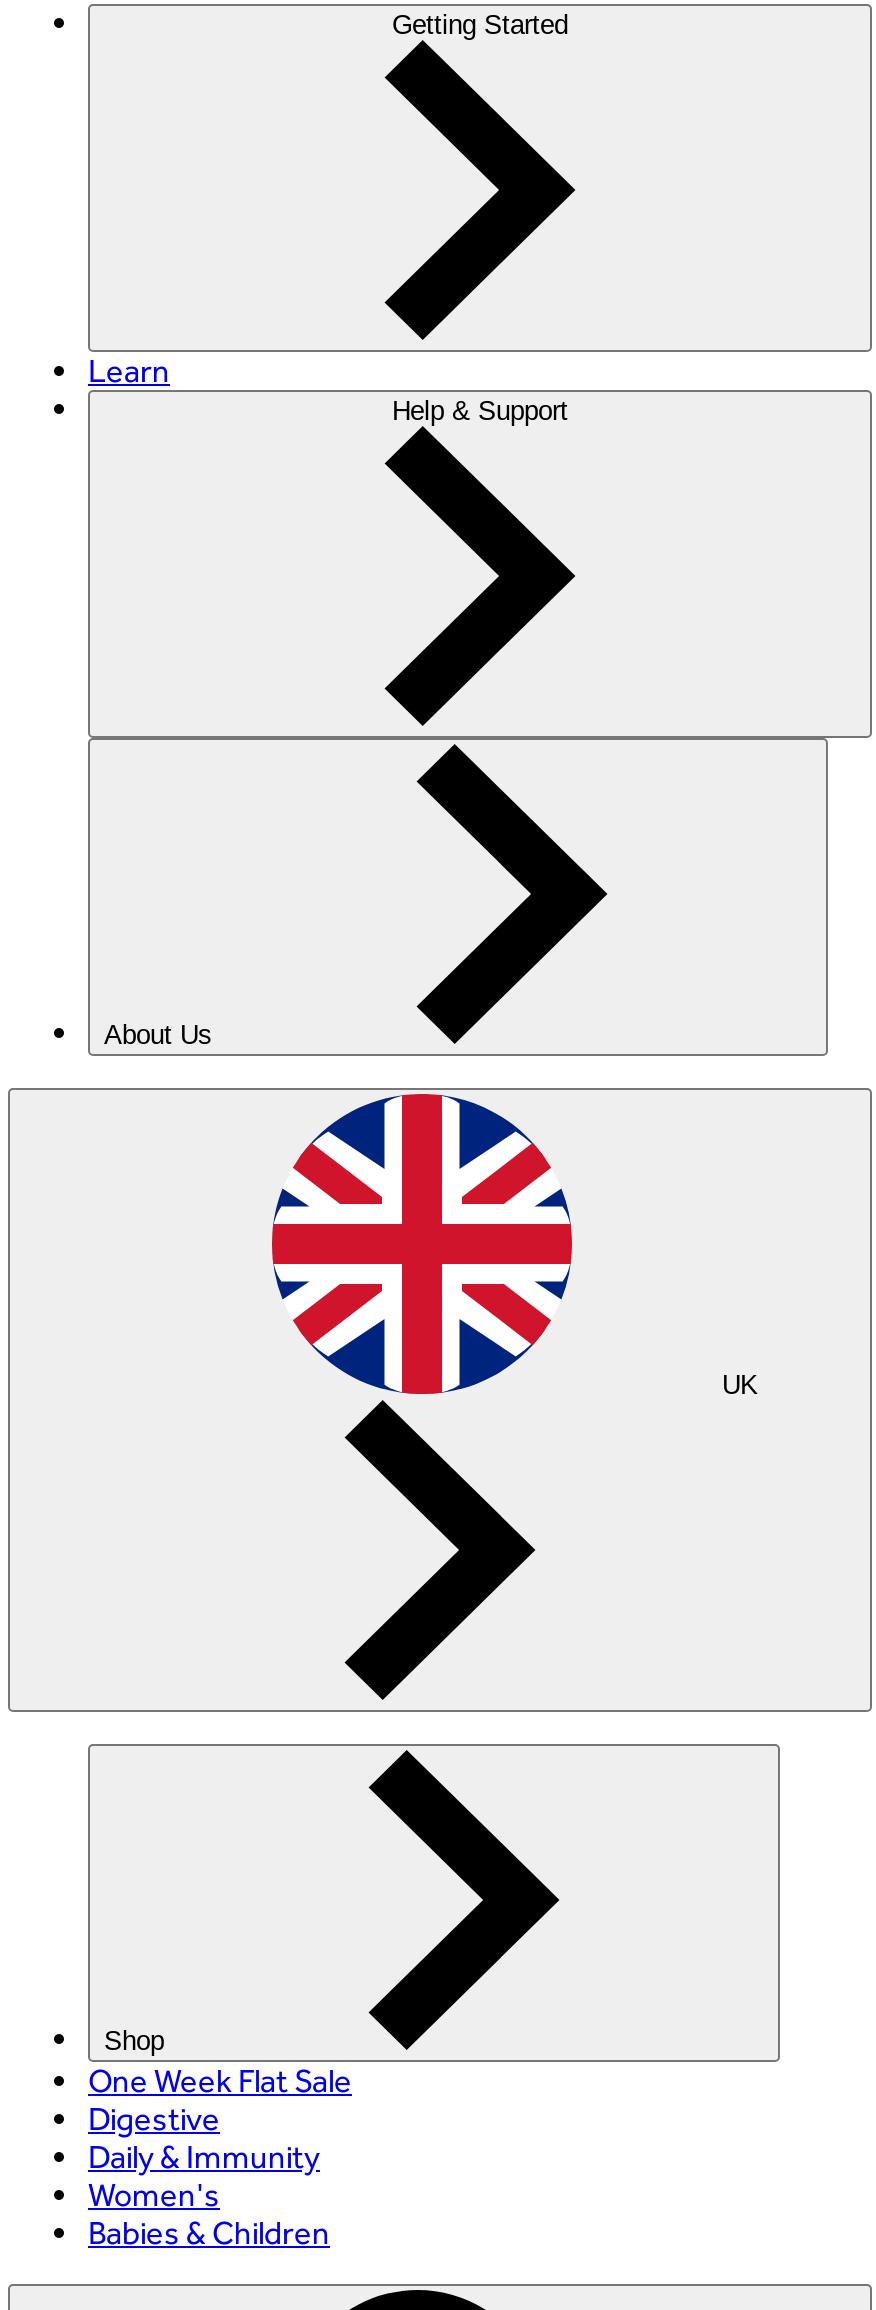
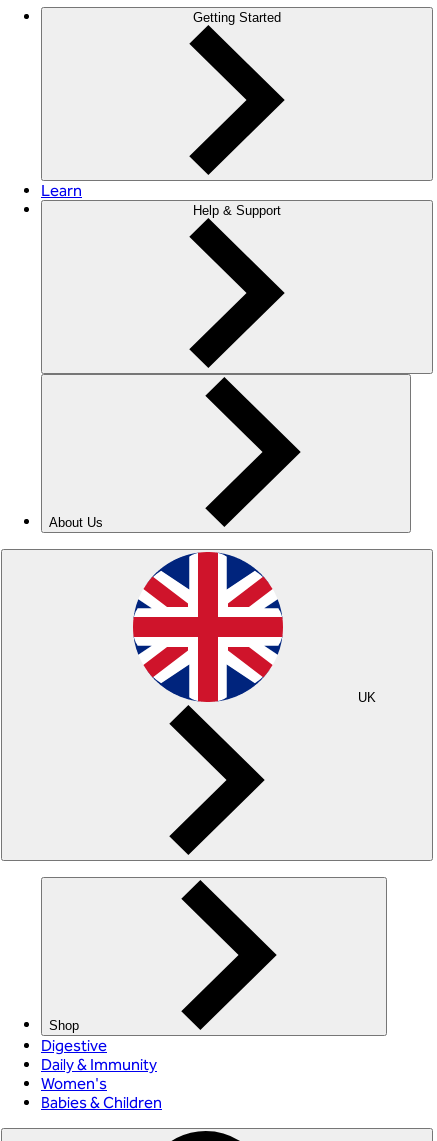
[88,2062,352,2100] One Week Flat Sale -> none

